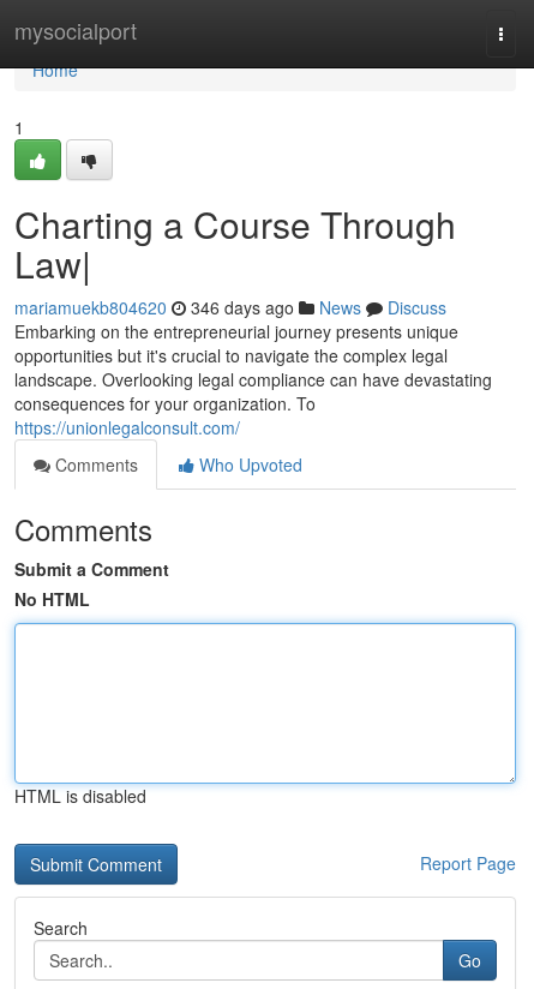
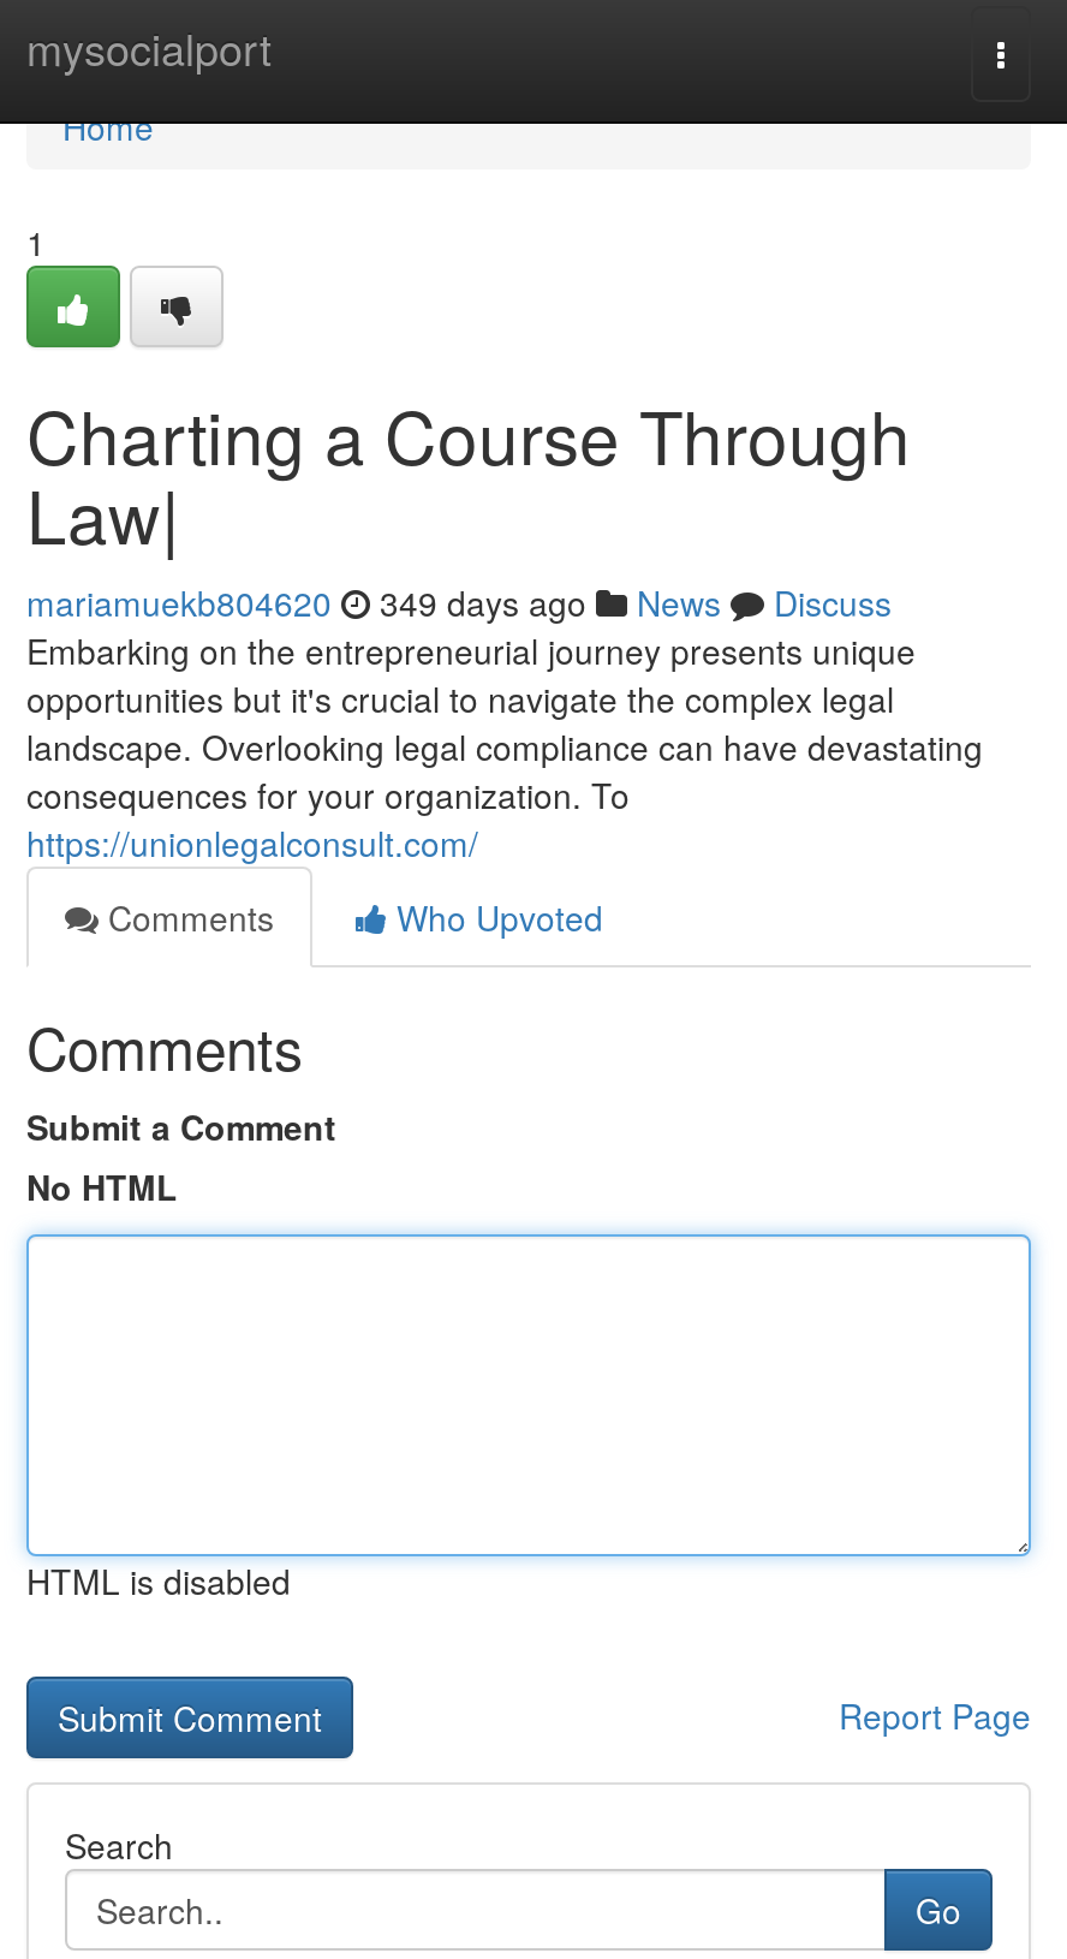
[14,295,446,319] mariamuekb804620 346 days ago News Discuss -> [26,578,892,626] mariamuekb804620 349 days ago News Discuss

